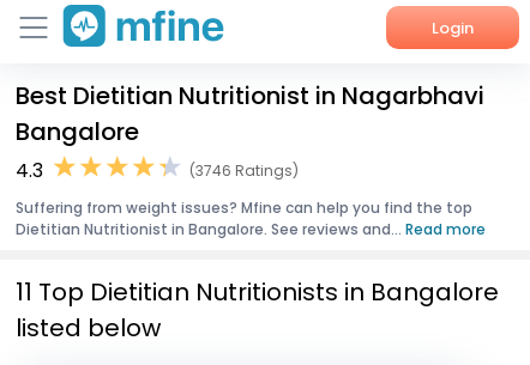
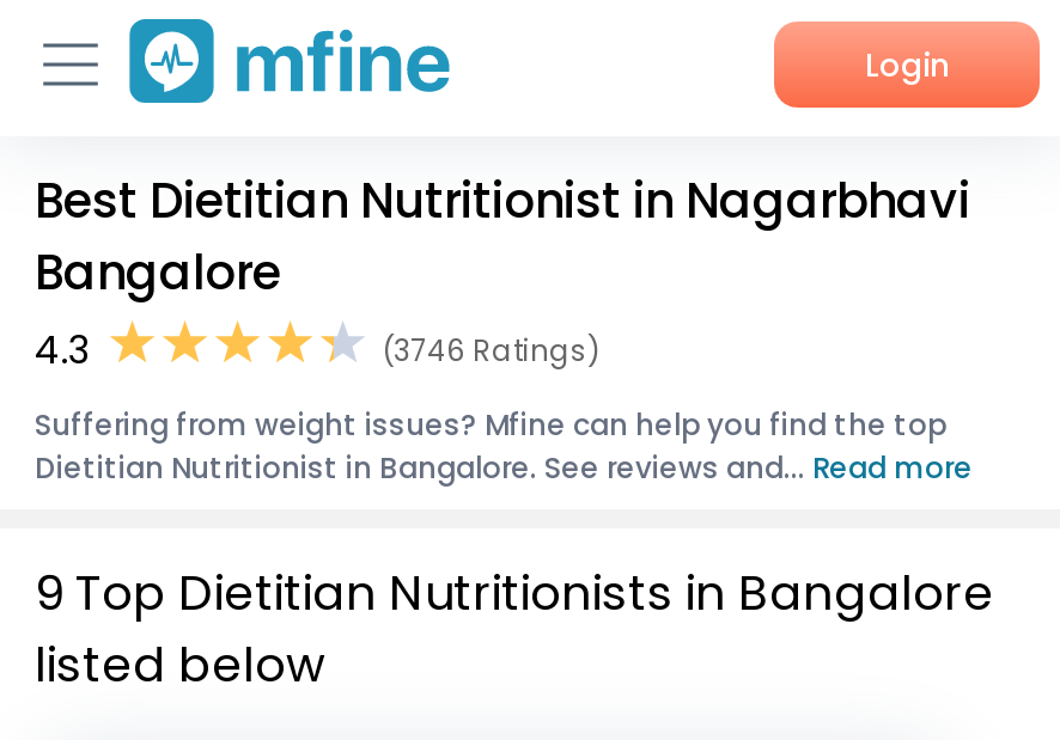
[16,275,499,309] 11 Top Dietitian Nutritionists in Bangalore -> [35,560,994,627] 9 Top Dietitian Nutritionists in Bangalore

